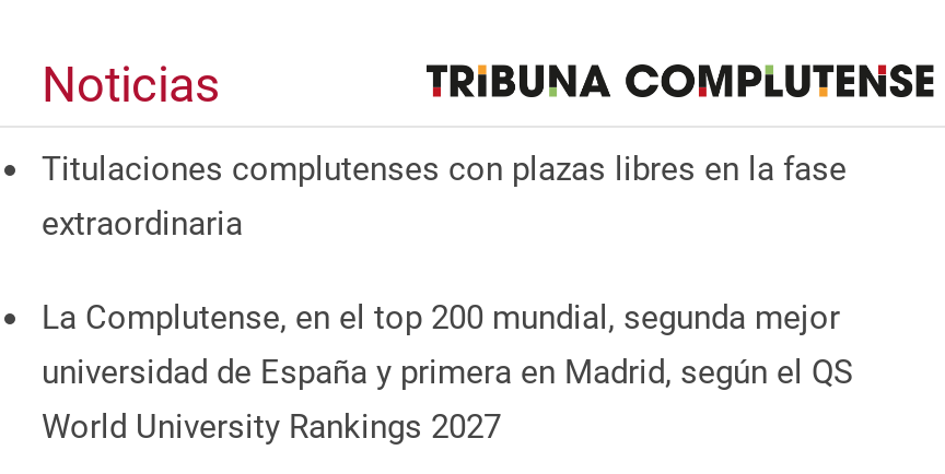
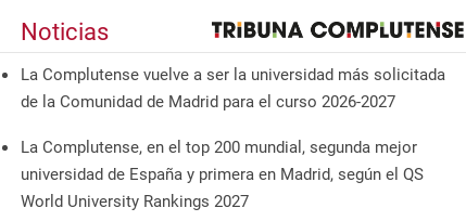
[42,150,847,244] Titulaciones complutenses con plazas libres en la fase | extraordinaria -> [21,65,445,111] La Complutense vuelve a ser la universidad más solicitada | de la Comunidad de Madrid para el curso 2026-2027

